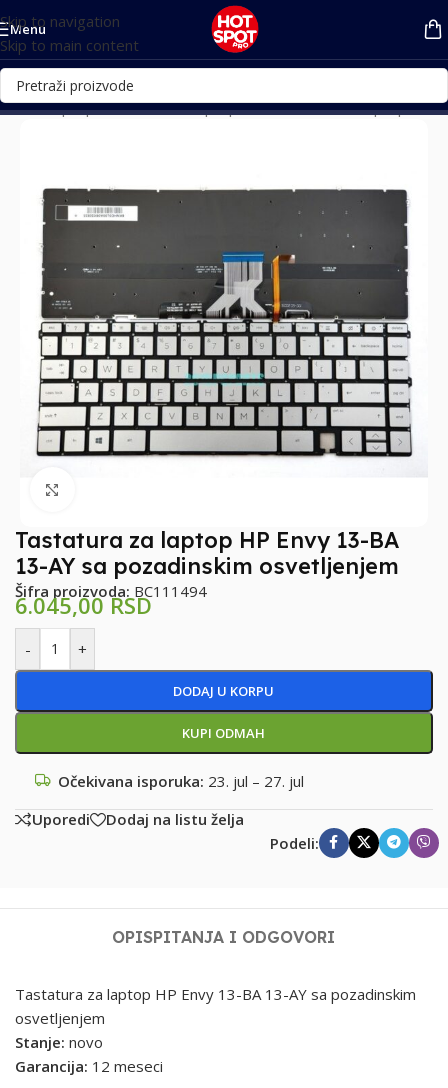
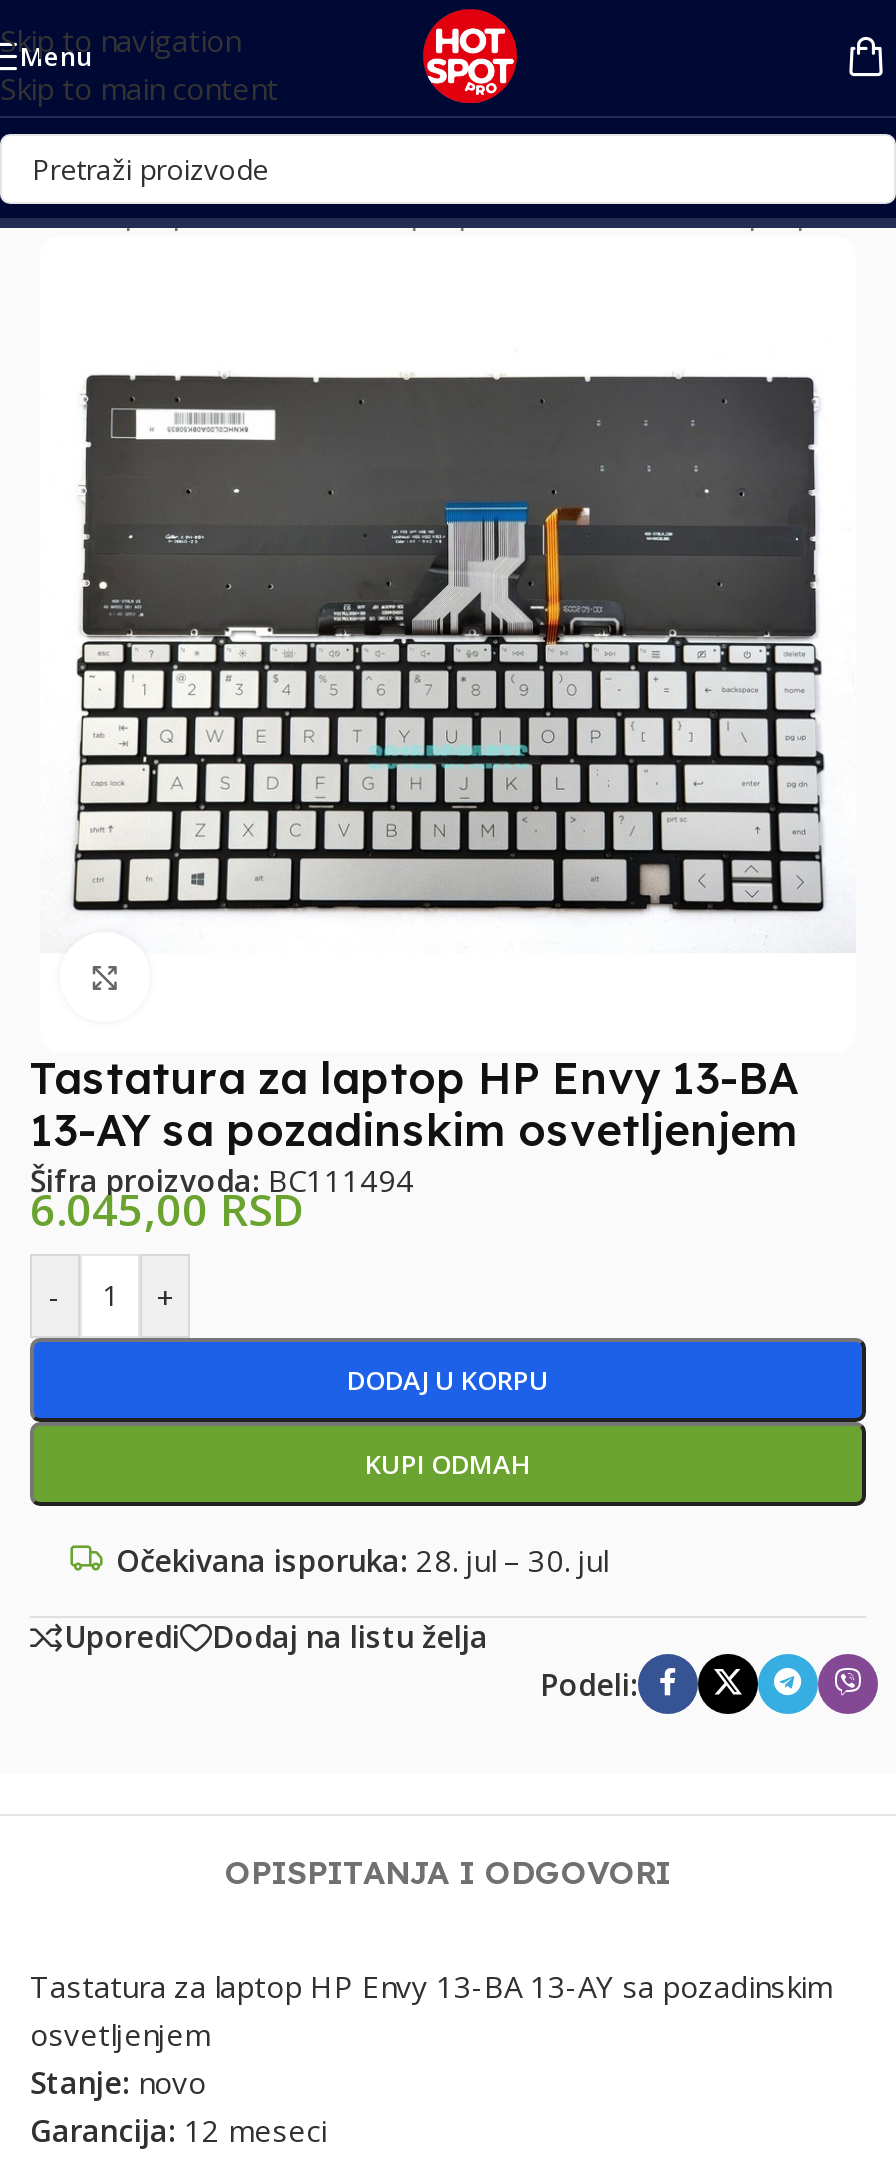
[58,771,304,791] Očekivana isporuka: 23. jul – 27. jul -> [116,1540,608,1580] Očekivana isporuka: 28. jul – 30. jul

